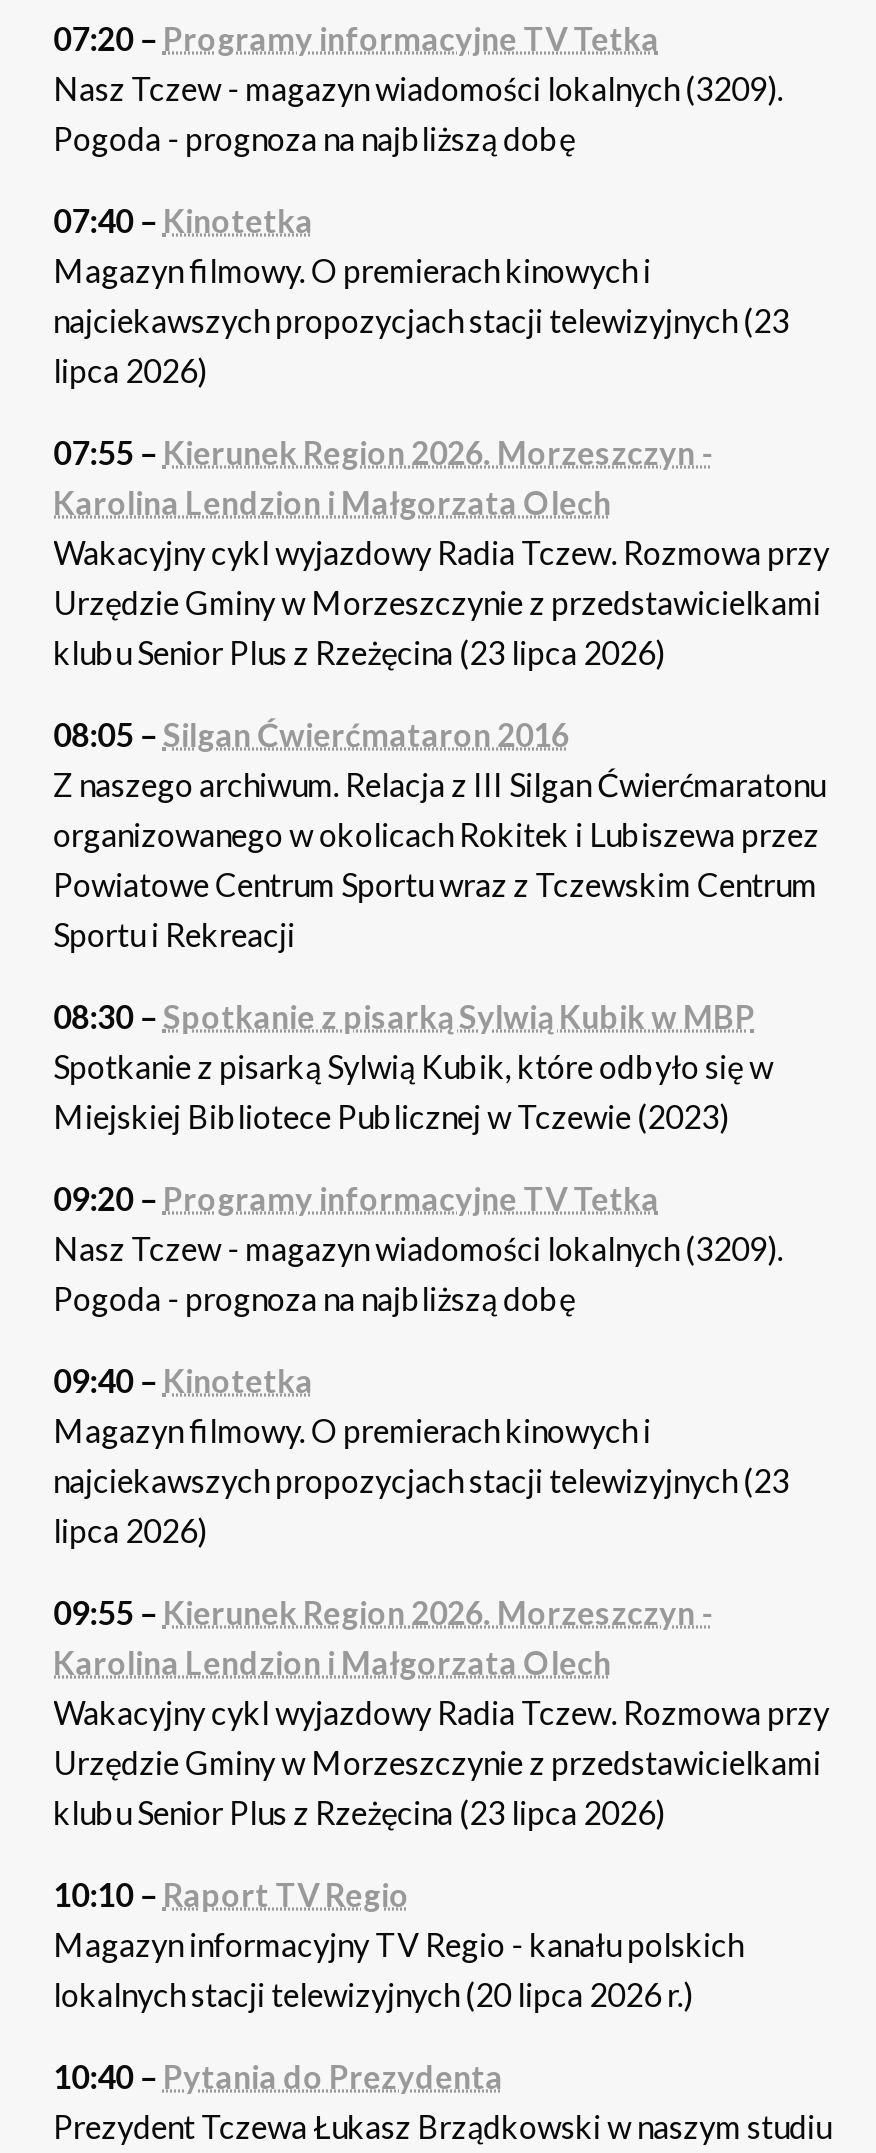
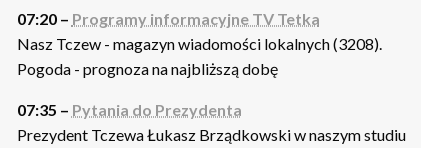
[53,69,783,107] Nasz Tczew - magazyn wiadomości lokalnych (3209). -> [17,34,382,53] Nasz Tczew - magazyn wiadomości lokalnych (3208).
[53,201,829,2095] 07:40 – Kinotetka | Magazyn filmowy. O premierach kinowych i | najciekawszych propozycjach stacji telewizyjnych (23 | lipca 2026) | 07:55 – Kierunek Region 2026. Morzeszczyn - | Karolina Lendzion i Małgorzata Olech | Wakacyjny cykl wyjazdowy Radia Tczew. Rozmowa przy | Urzędzie Gminy w Morzeszczynie z przedstawicielkami | klubu Senior Plus z Rzeżęcina (23 lipca 2026) | 08:05 – Silgan Ćwierćmataron 2016 | Z naszego archiwum. Relacja z III Silgan Ćwierćmaratonu | organizowanego w okolicach Rokitek i Lubiszewa przez | Powiatowe Centrum Sportu wraz z Tczewskim Centrum | Sportu i Rekreacji | 08:30 – Spotkanie z pisarką Sylwią Kubik w MBP | Spotkanie z pisarką Sylwią Kubik, które odbyło się w | Miejskiej Bibliotece Publicznej w Tczewie (2023) | 09:20 – Programy informacyjne TV Tetka | Nasz Tczew - magazyn wiadomości lokalnych (3209). | Pogoda - prognoza na najbliższą dobę | 09:40 – Kinotetka | Magazyn filmowy. O premierach kinowych i | najciekawszych propozycjach stacji telewizyjnych (23 | lipca 2026) | 09:55 – Kierunek Region 2026. Morzeszczyn - | Karolina Lendzion i Małgorzata Olech | Wakacyjny cykl wyjazdowy Radia Tczew. Rozmowa przy | Urzędzie Gminy w Morzeszczynie z przedstawicielkami | klubu Senior Plus z Rzeżęcina (23 lipca 2026) | 10:10 – Raport TV Regio | Magazyn informacyjny TV Regio - kanału polskich | lokalnych stacji telewizyjnych (20 lipca 2026 r.) | 10:40 – Pytania do Prezydenta -> [17,100,242,119] 07:35 – Pytania do Prezydenta

